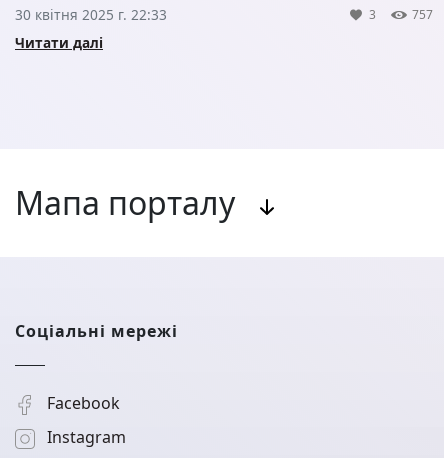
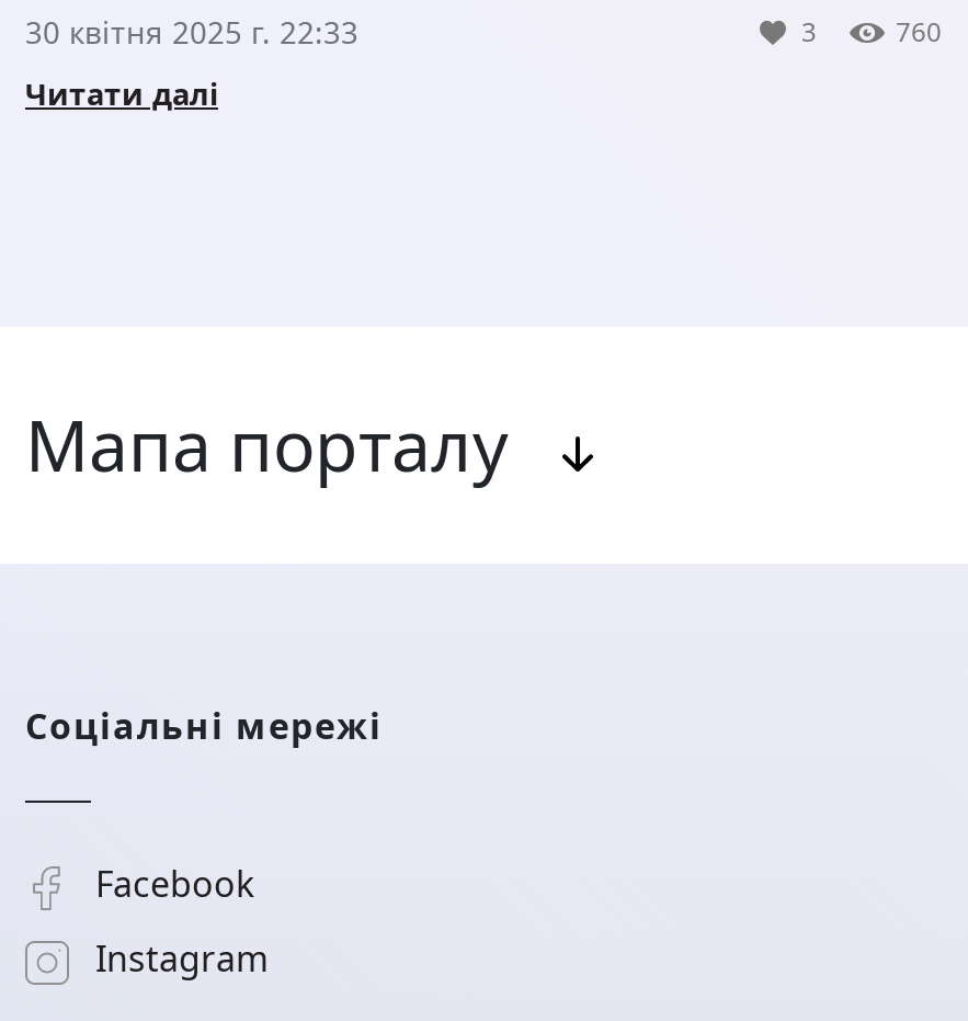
[412,6,433,23] 757 -> [896,14,942,51] 760

